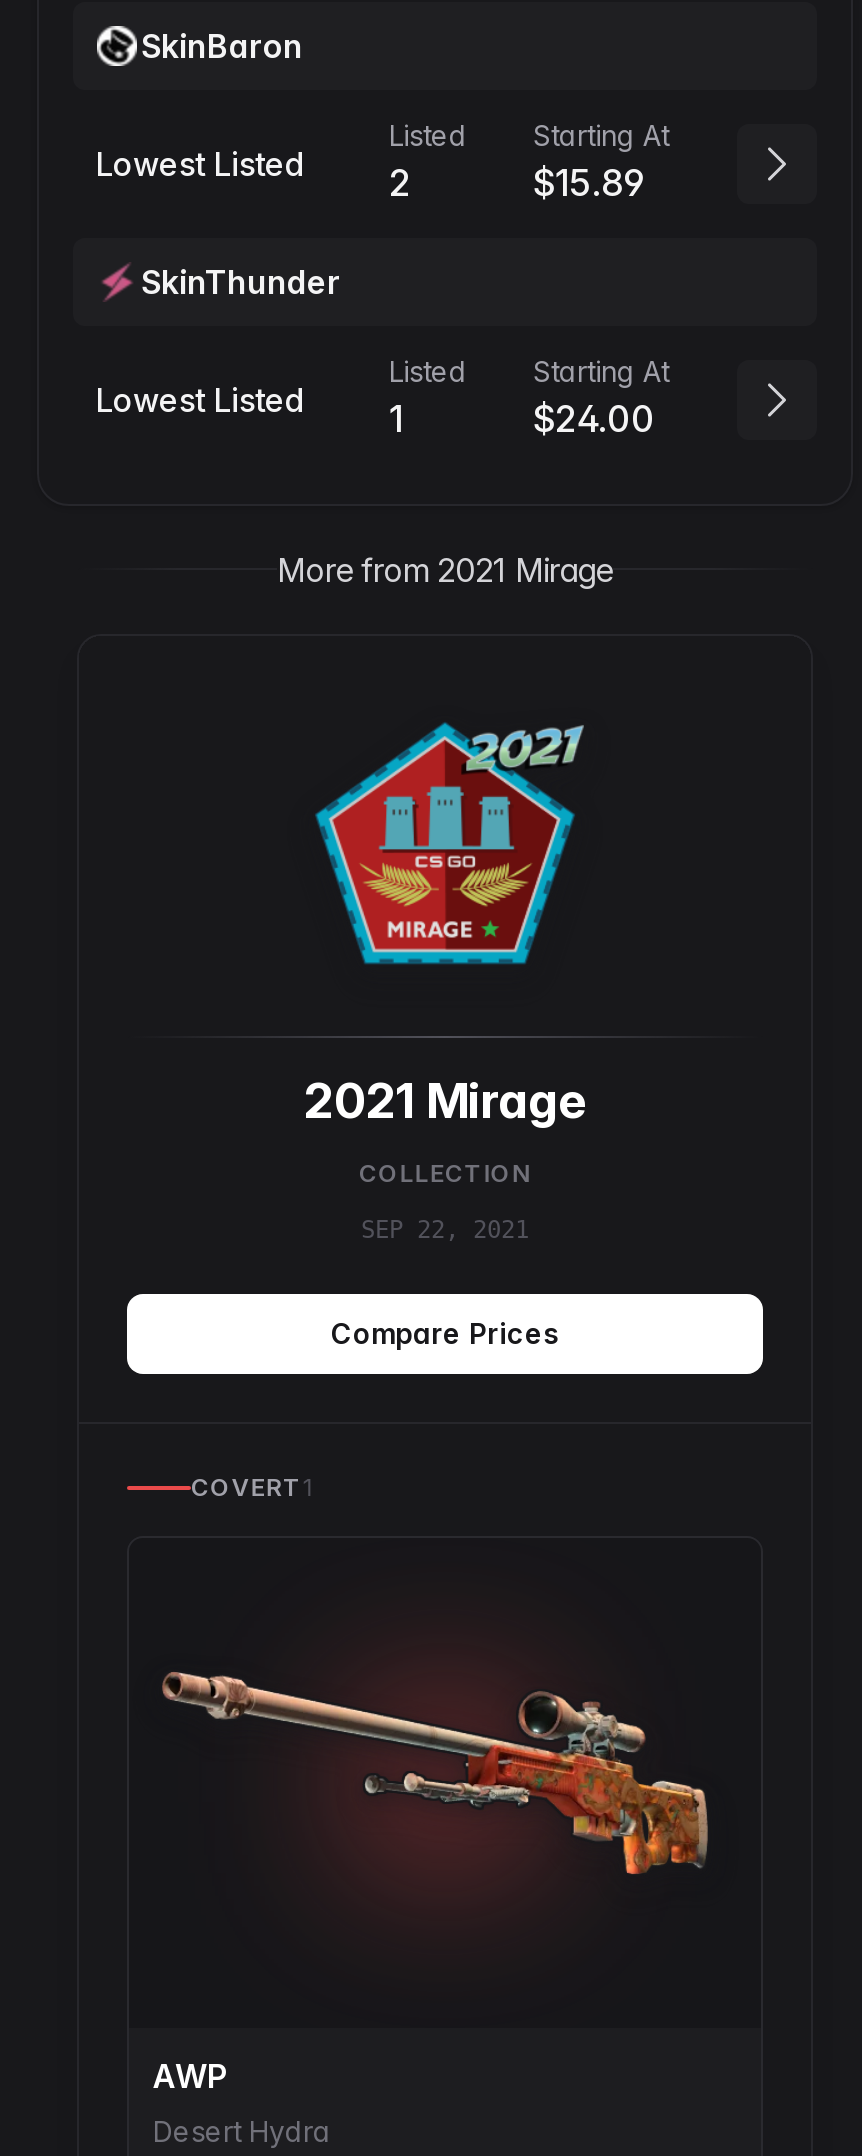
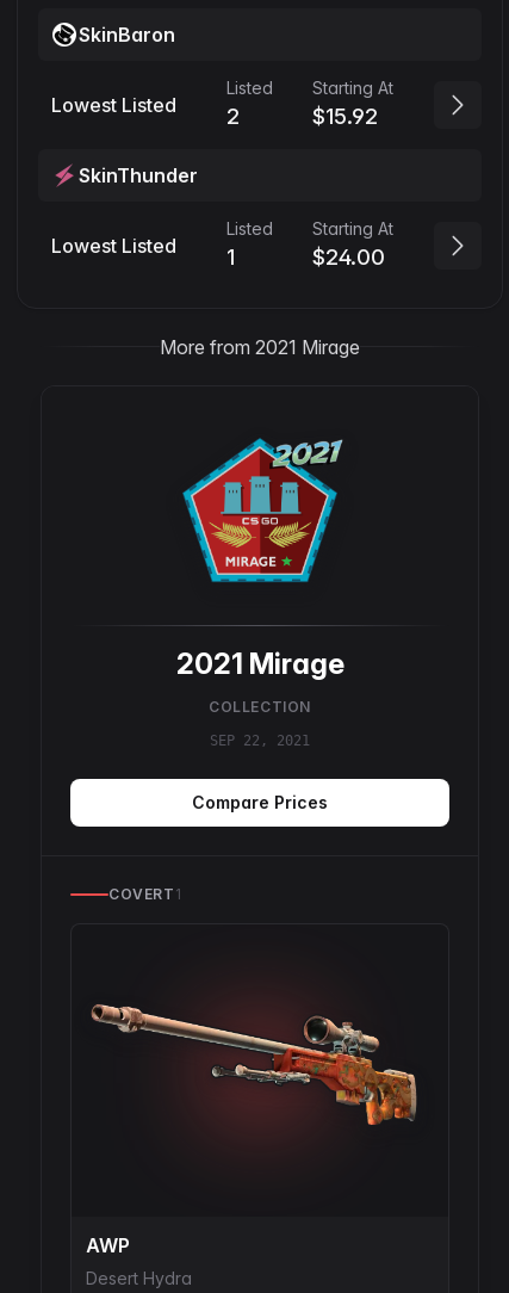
[533,161,645,203] $15.89 -> [312,103,378,128] $15.92

